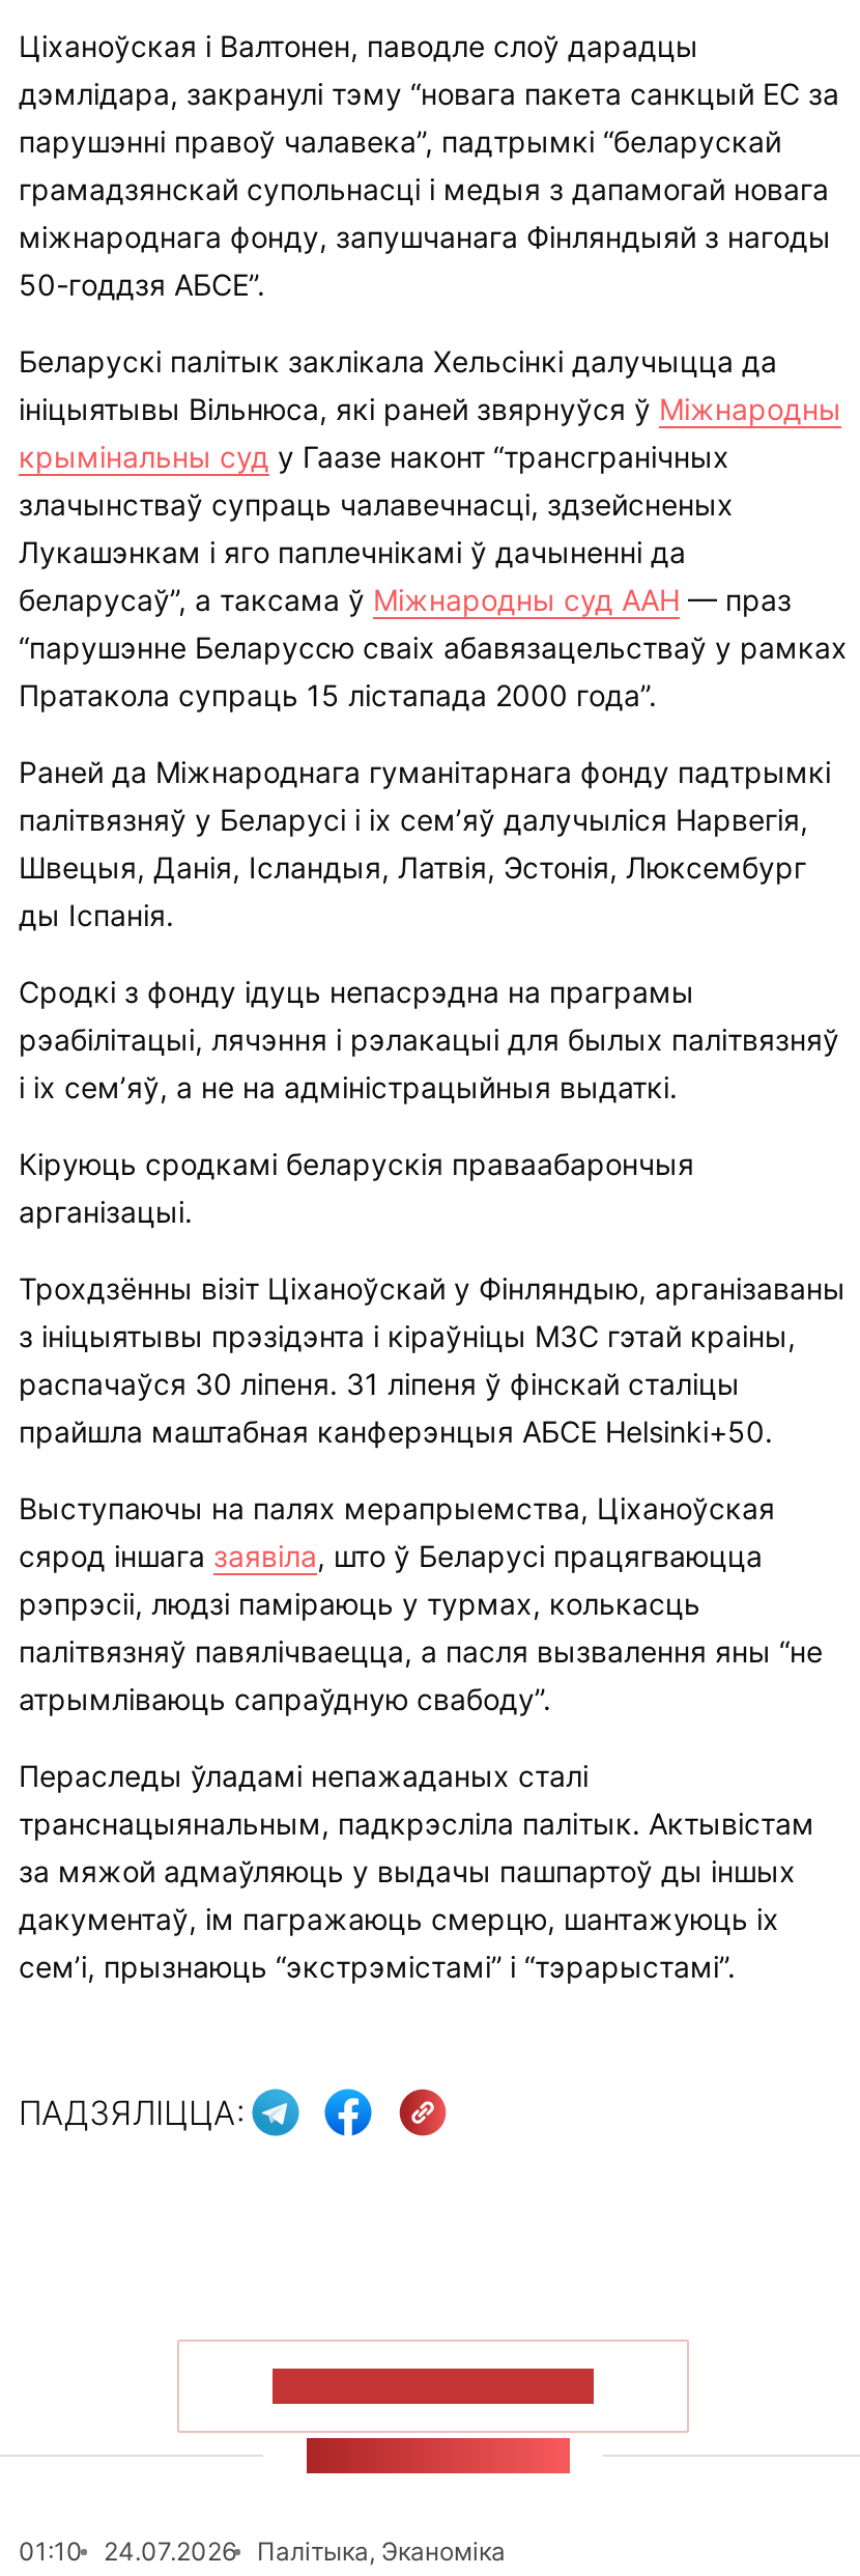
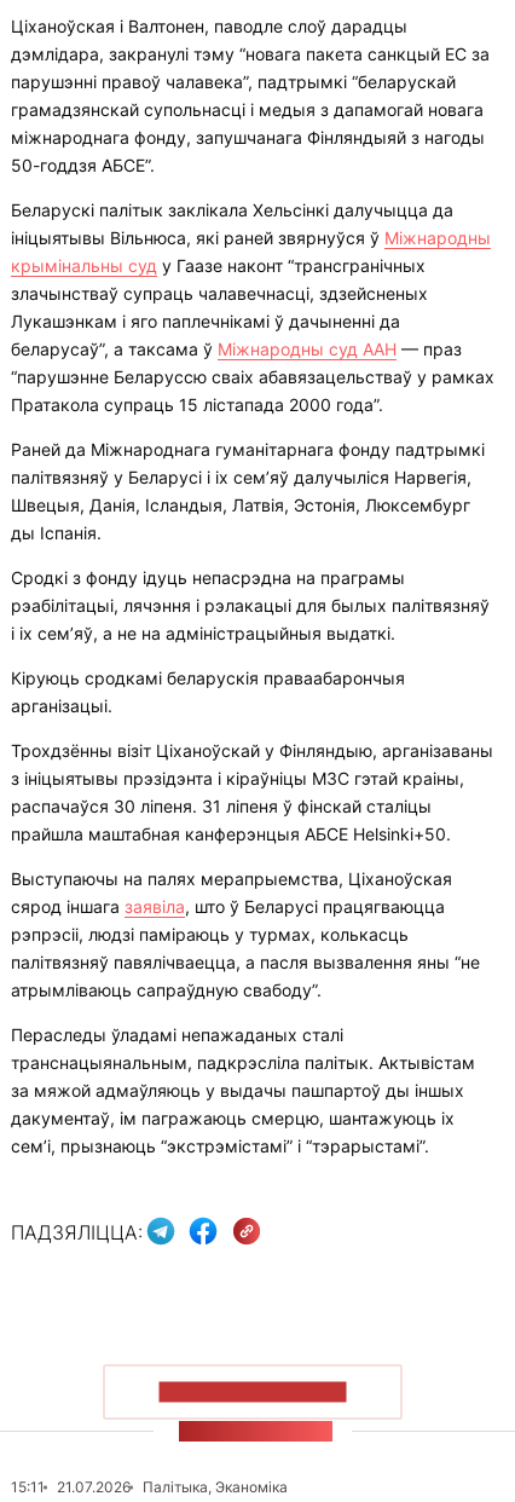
[19,2535,83,2566] 01:10 -> [11,1478,45,1496] 15:11
[104,2535,236,2566] 24.07.2026 -> [57,1478,131,1496] 21.07.2026

